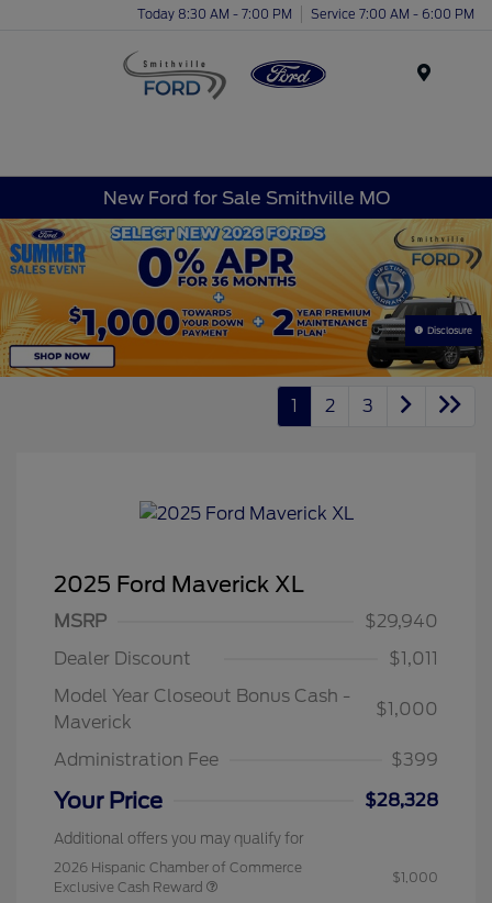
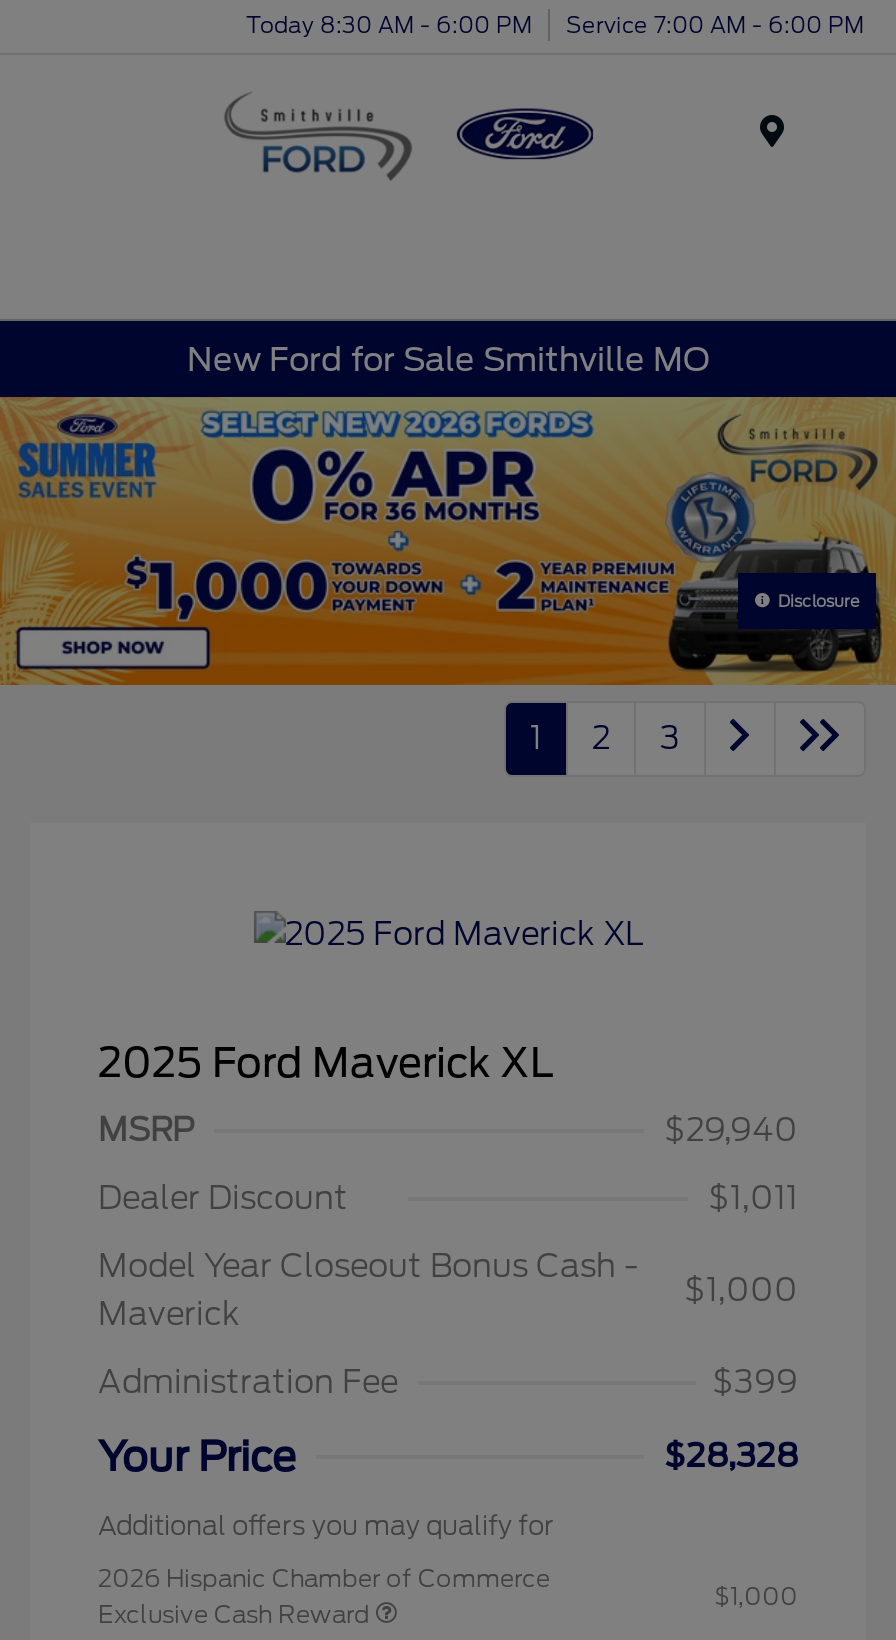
[137,6,474,21] Today 8:30 AM - 7:00 PM Service 7:00 AM - 6:00 PM -> [246,10,864,38] Today 8:30 AM - 6:00 PM Service 7:00 AM - 6:00 PM

